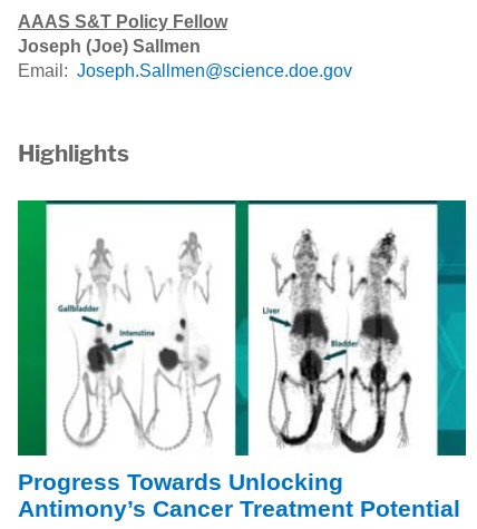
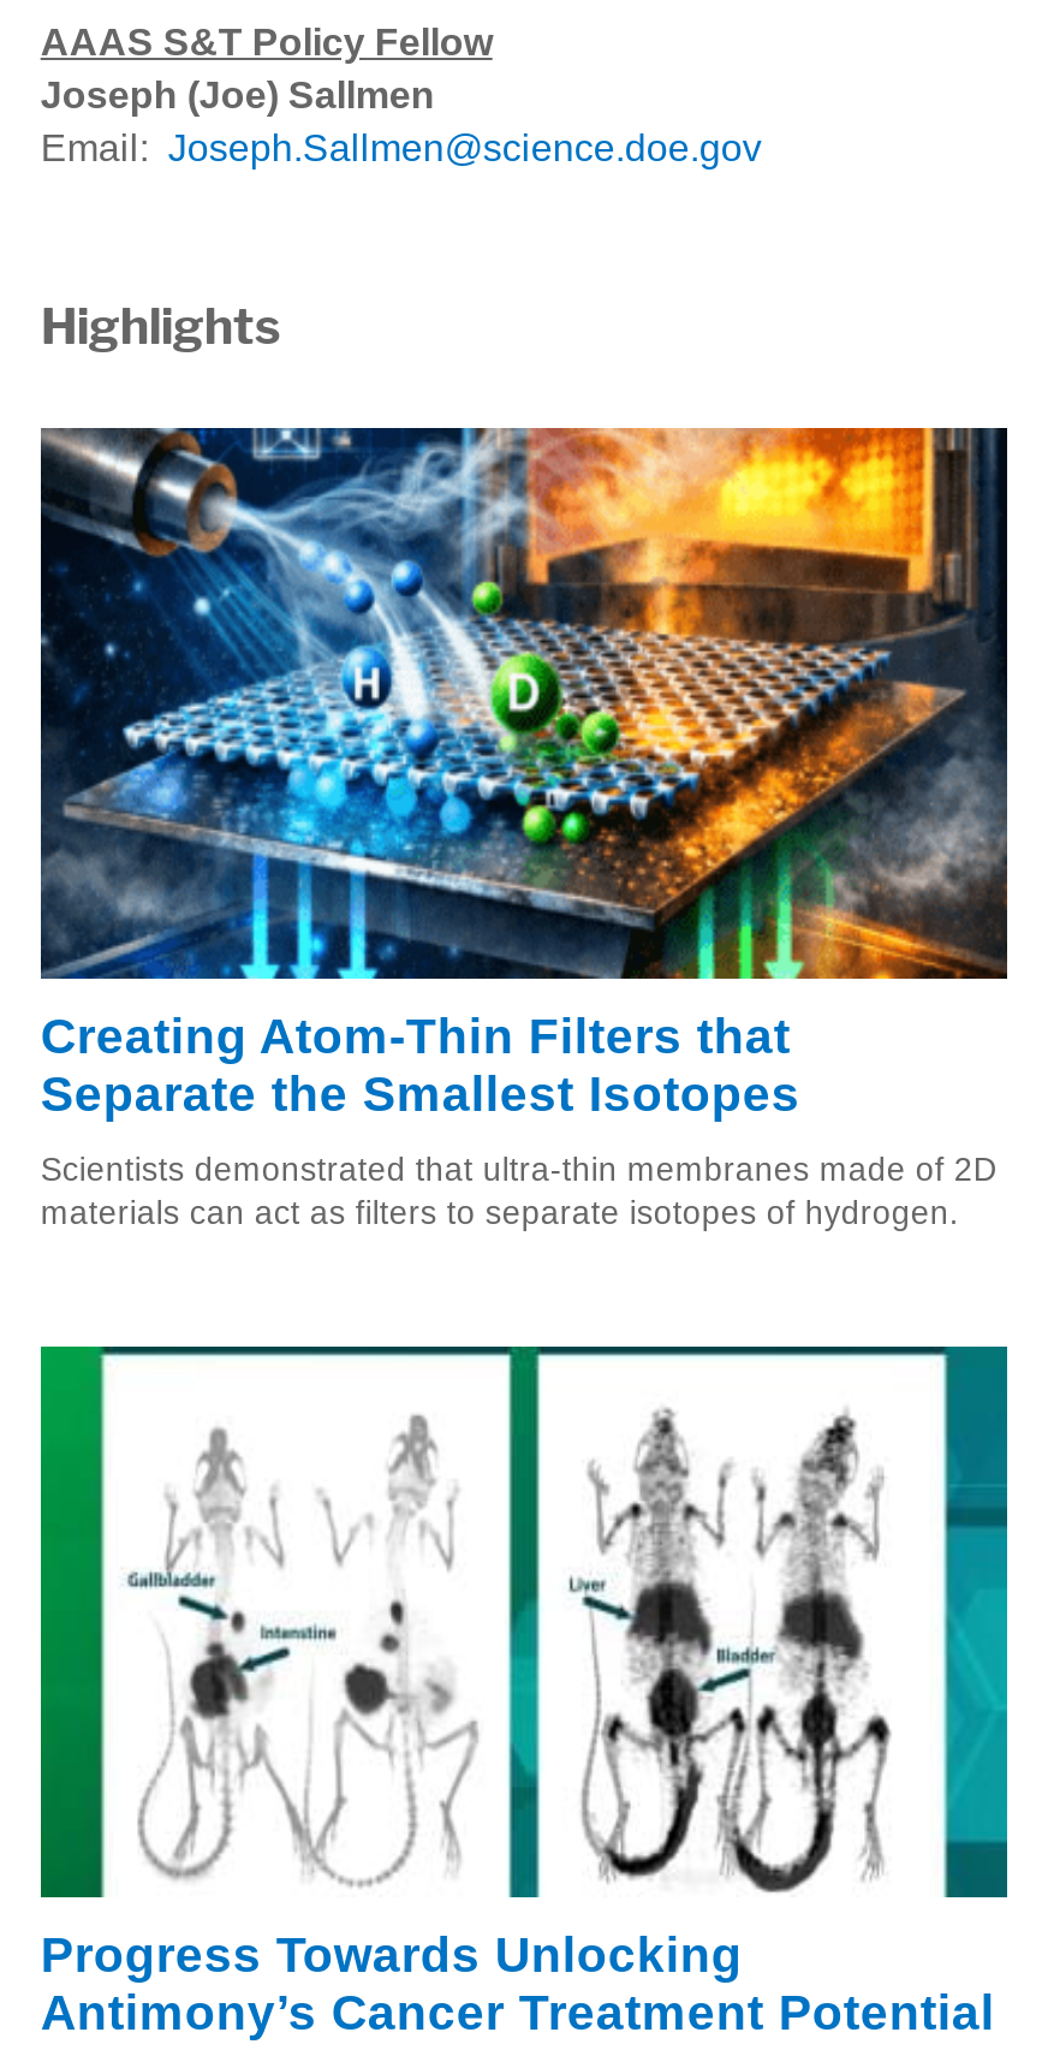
none -> [38,426,1010,1232] [image] | Creating Atom-Thin Filters that | Separate the Smallest Isotopes | Scientists demonstrated that ultra-thin membranes made of 2D | materials can act as filters to separate isotopes of hydrogen.

